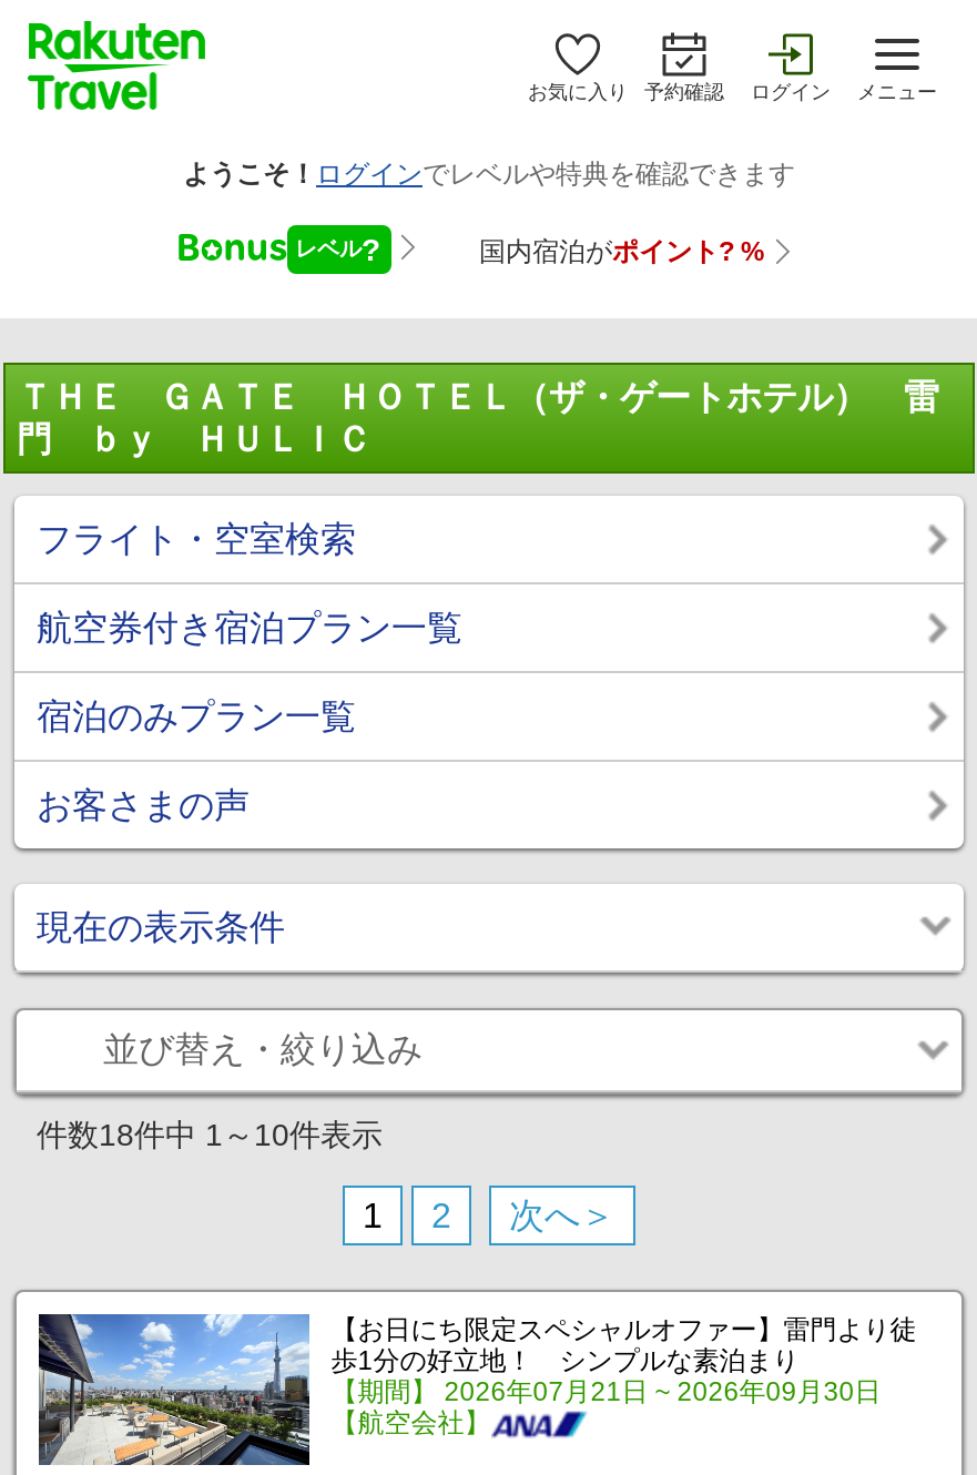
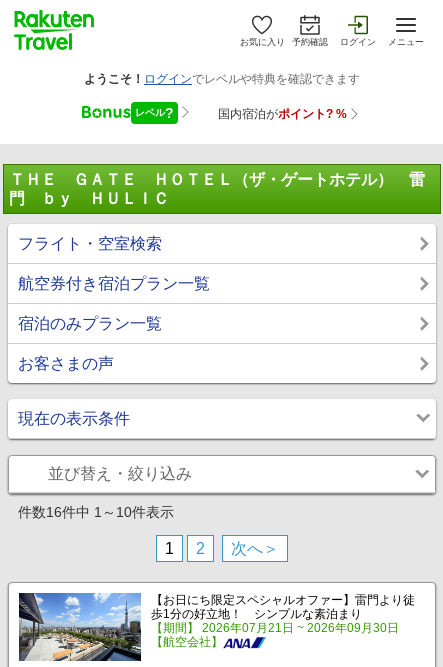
[37,1117,383,1152] 件数18件中 1～10件表示 -> [18,504,174,520] 件数16件中 1～10件表示

